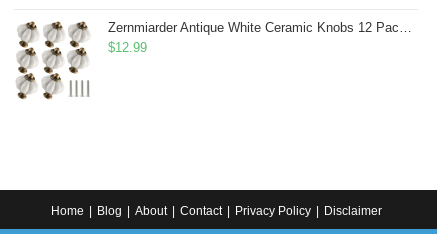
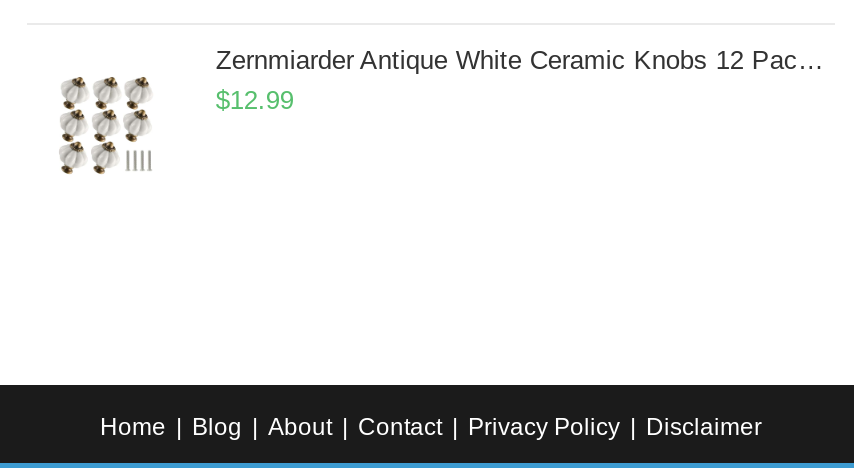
[16,21,90,100] [image] -> [33,49,177,203] [image]

